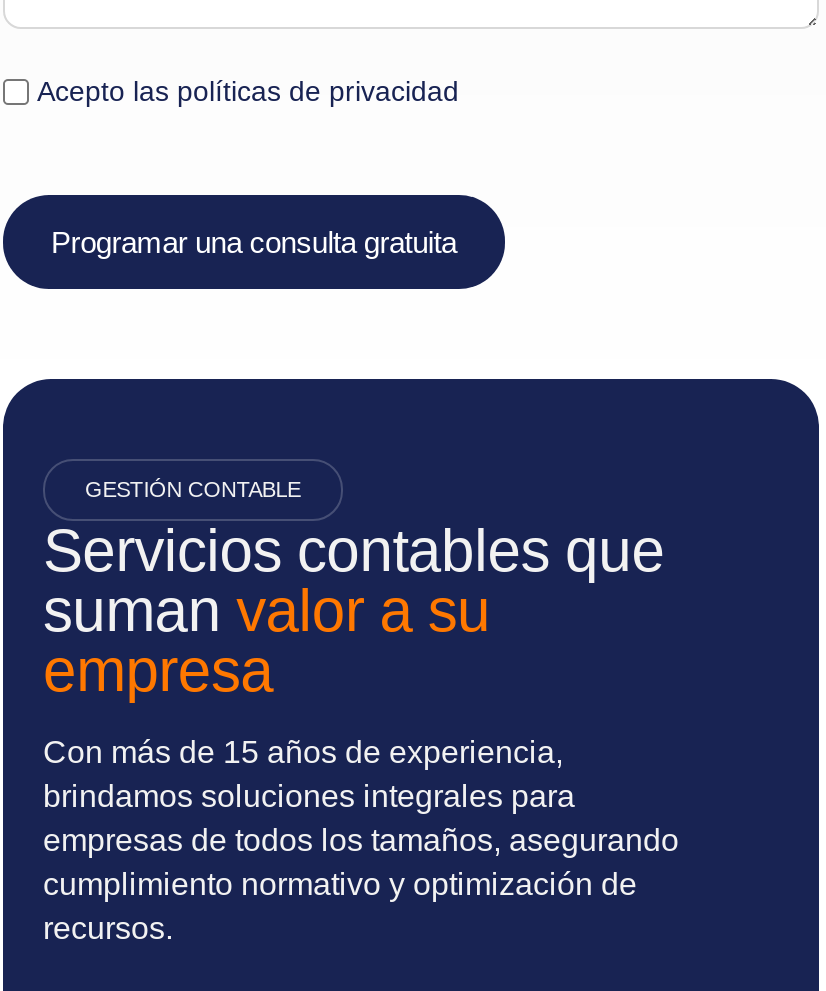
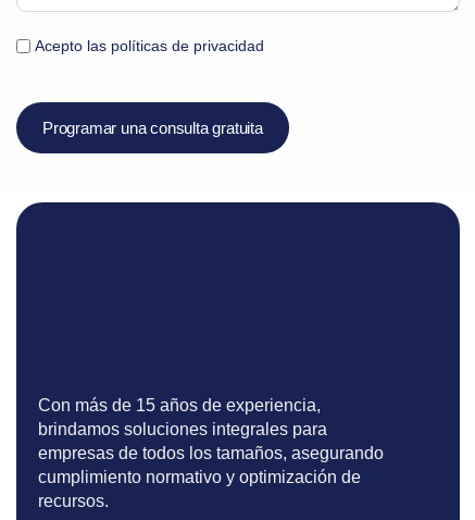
[43,477,665,703] GESTIÓN CONTABLE | Servicios contables que | suman valor a su | empresa -> none

